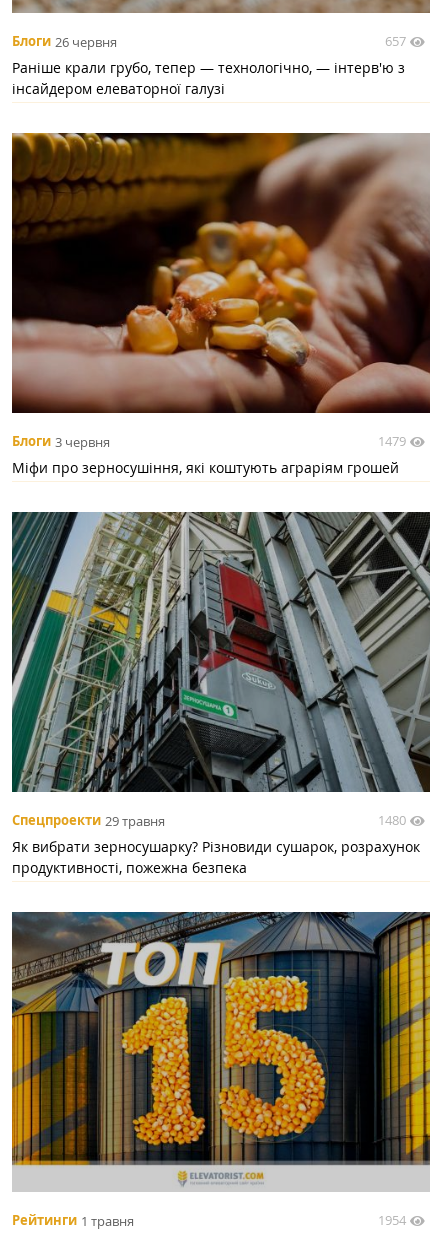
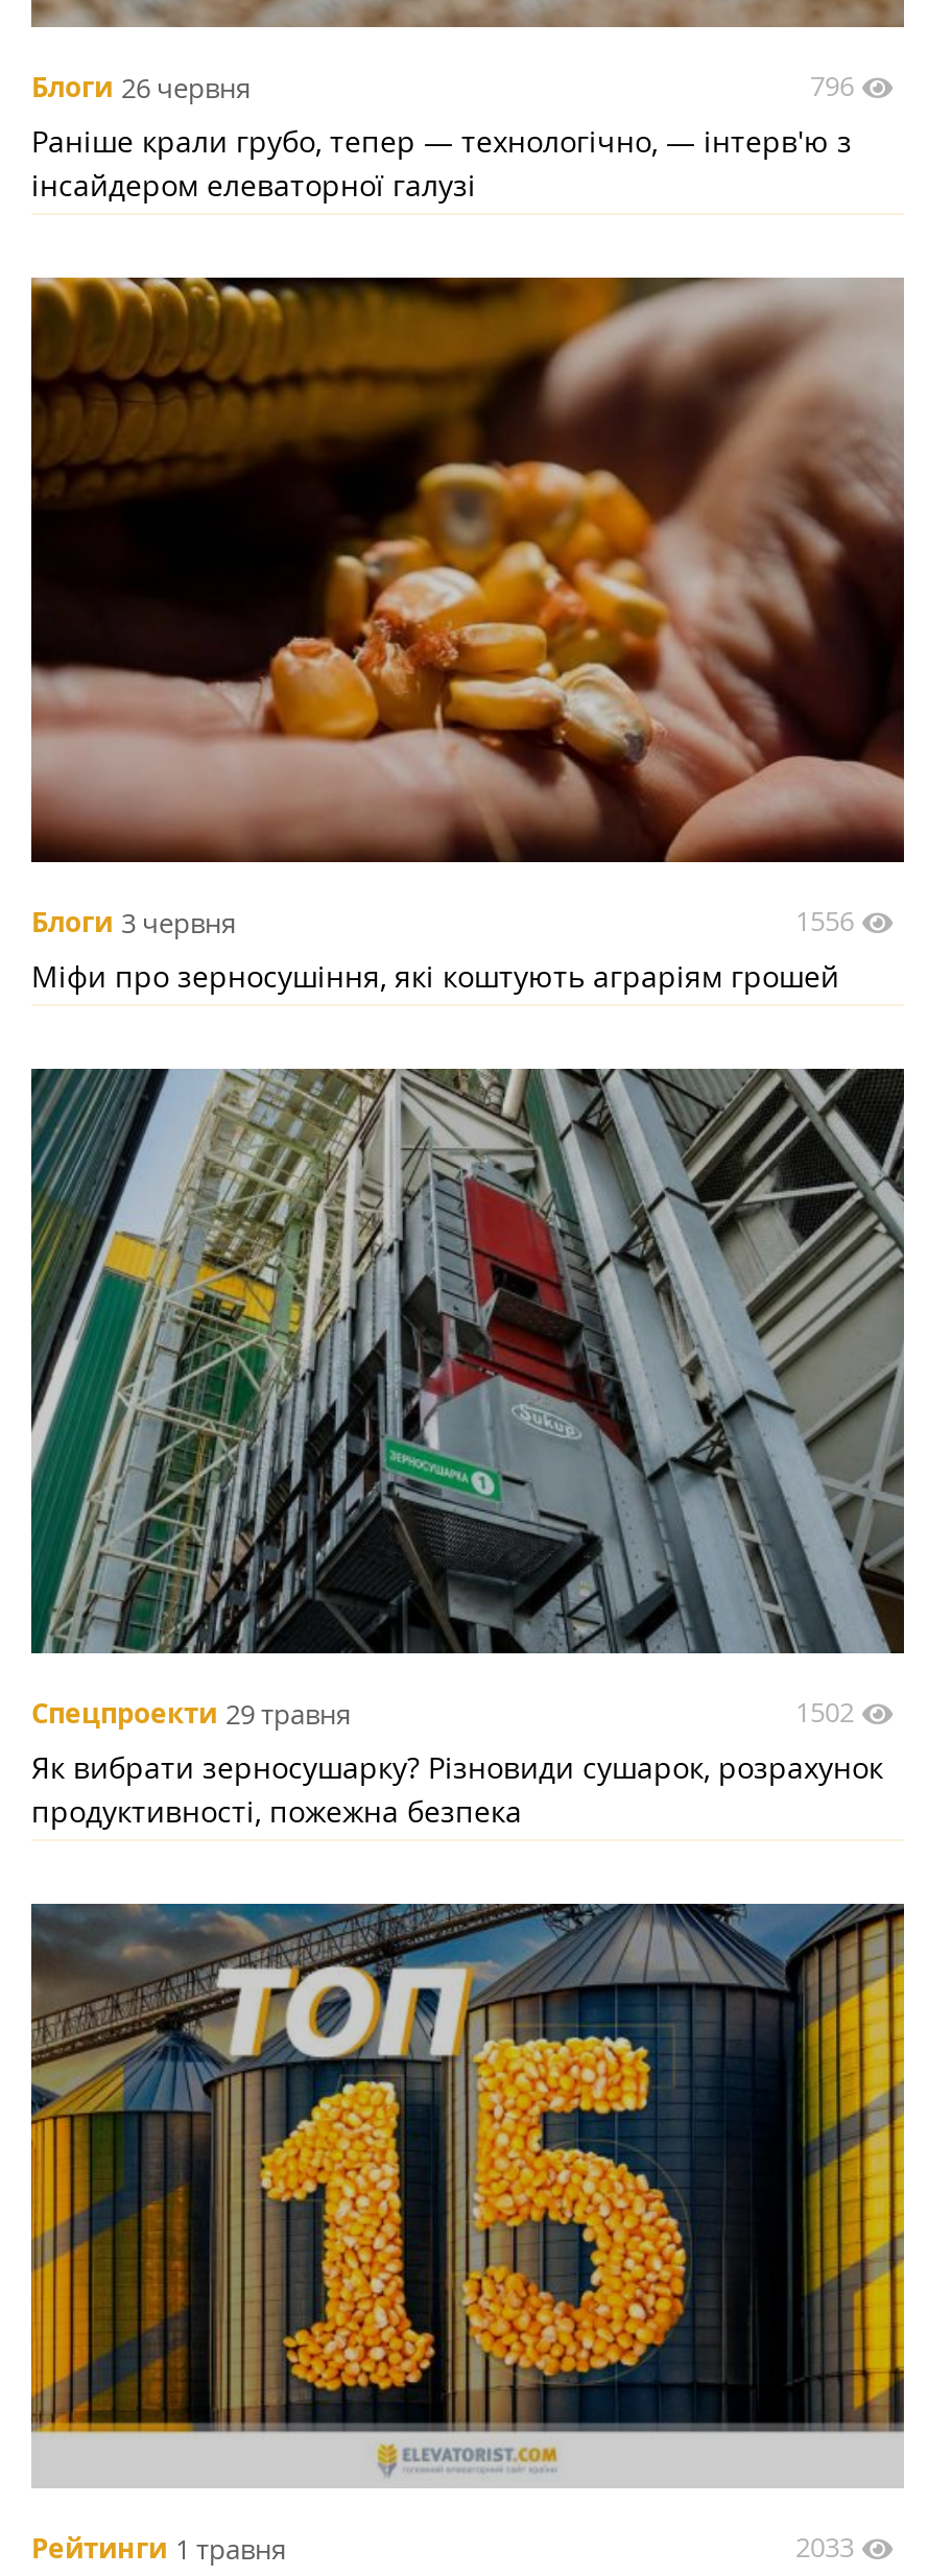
[385,32,406,50] 657 -> [810,67,854,105] 796
[378,432,406,450] 1479 -> [795,902,854,940] 1556
[378,811,406,829] 1480 -> [795,1693,854,1731] 1502
[378,1211,406,1229] 1954 -> [795,2528,854,2566] 2033

